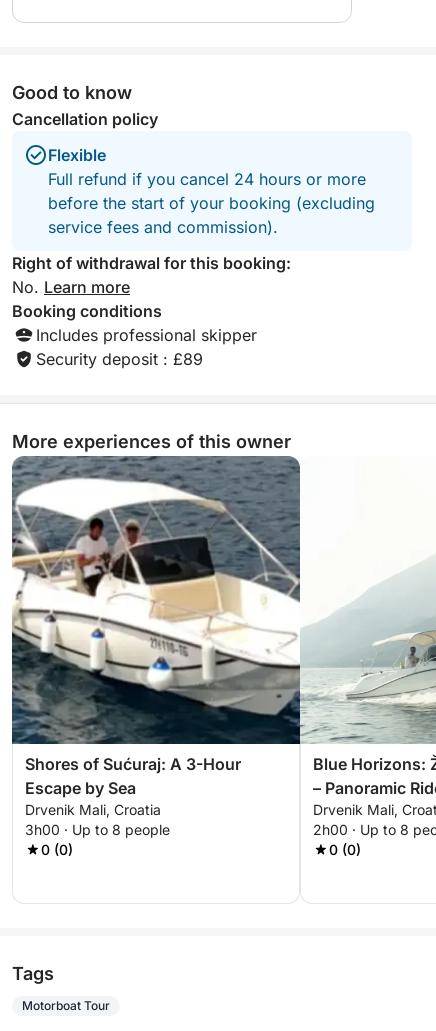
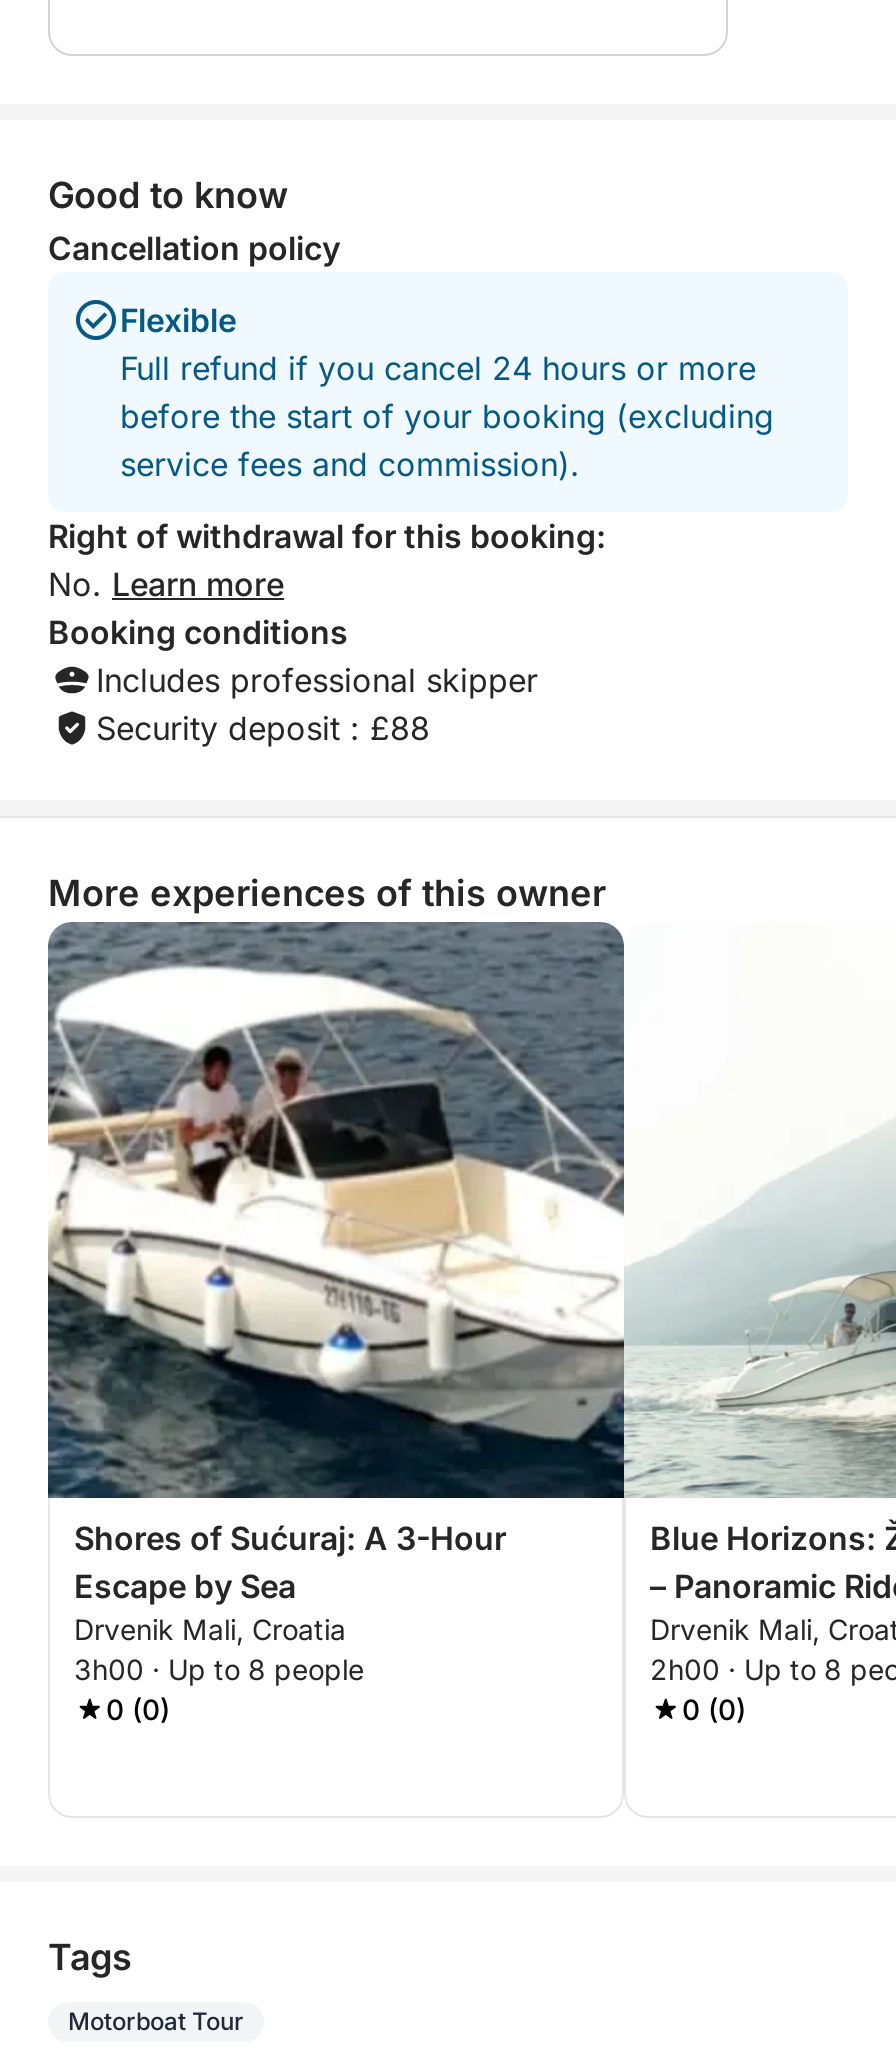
[36,349,203,369] Security deposit : £89 -> [96,708,430,748] Security deposit : £88

